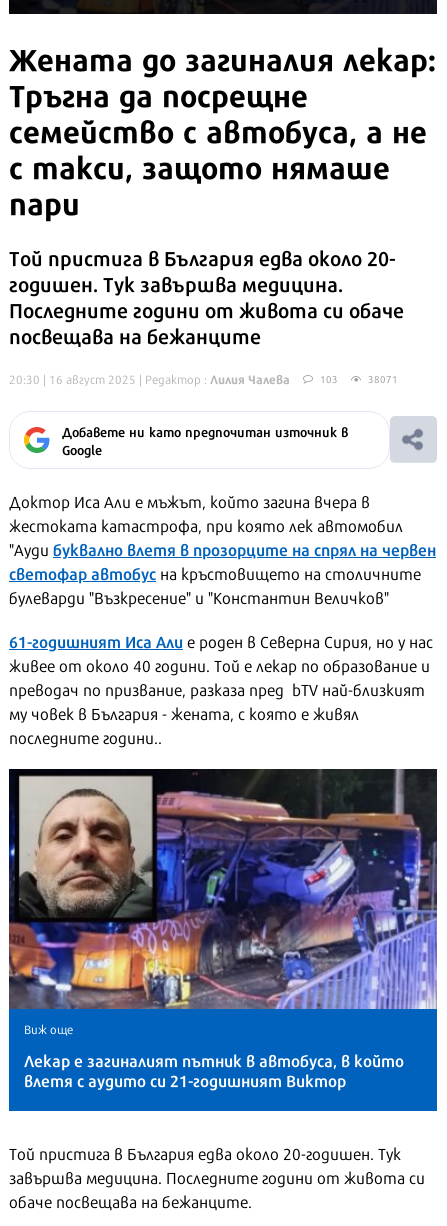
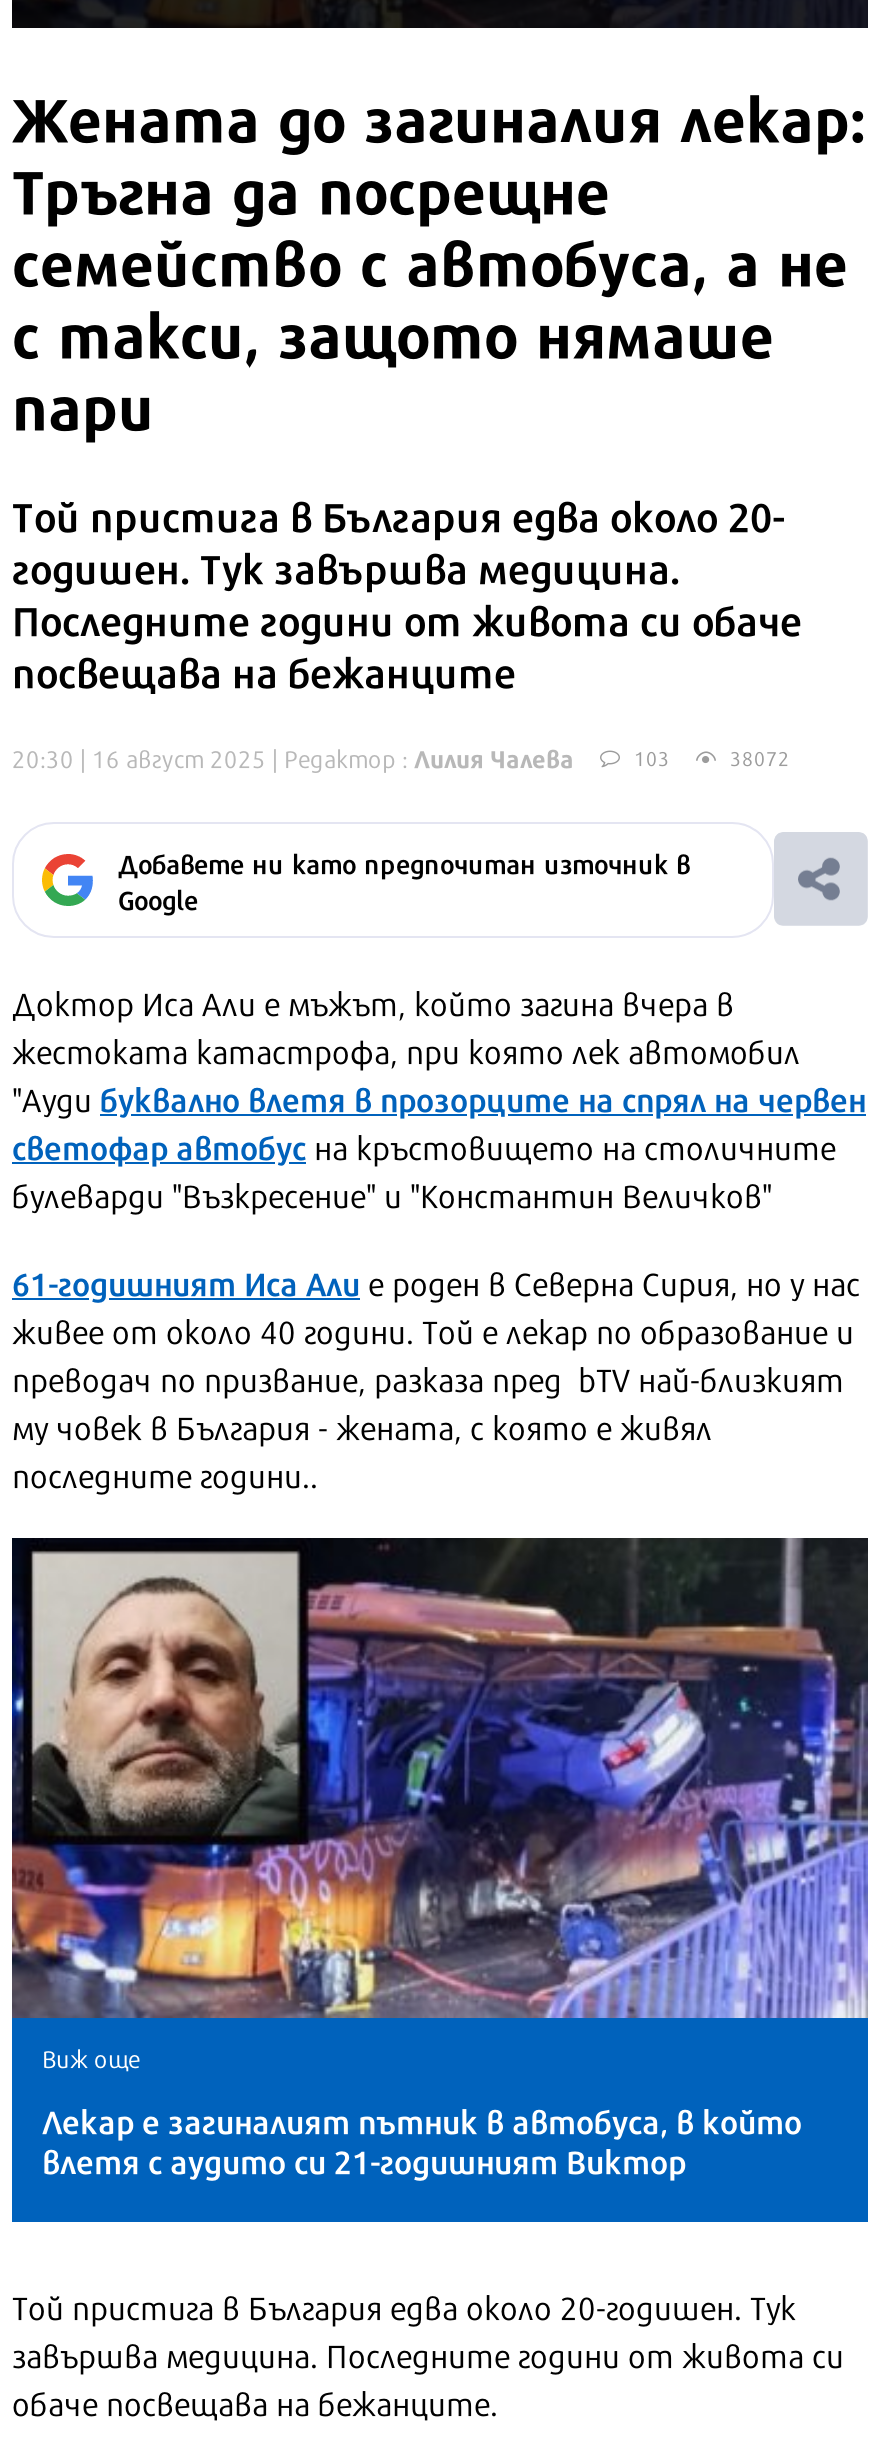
[368,370,398,385] 38071 -> [730,741,790,771] 38072

